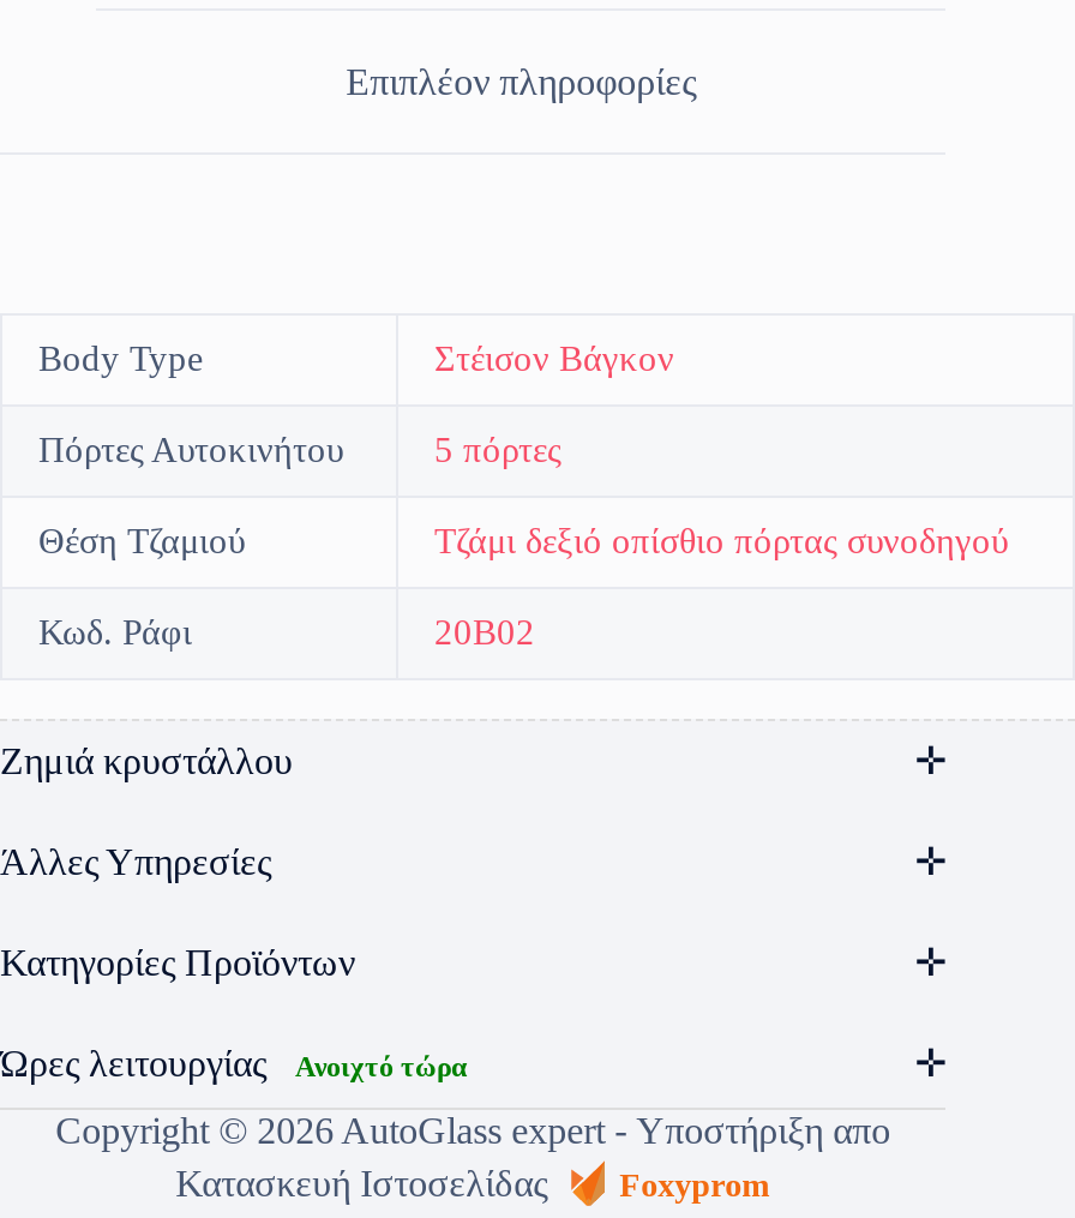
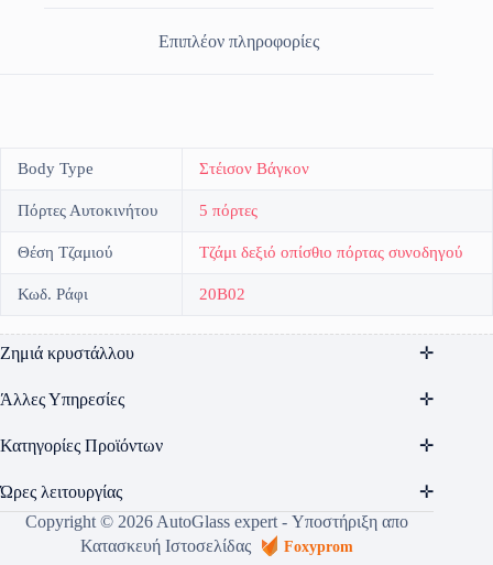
[295,1051,468,1084] Ανοιχτό τώρα -> none

